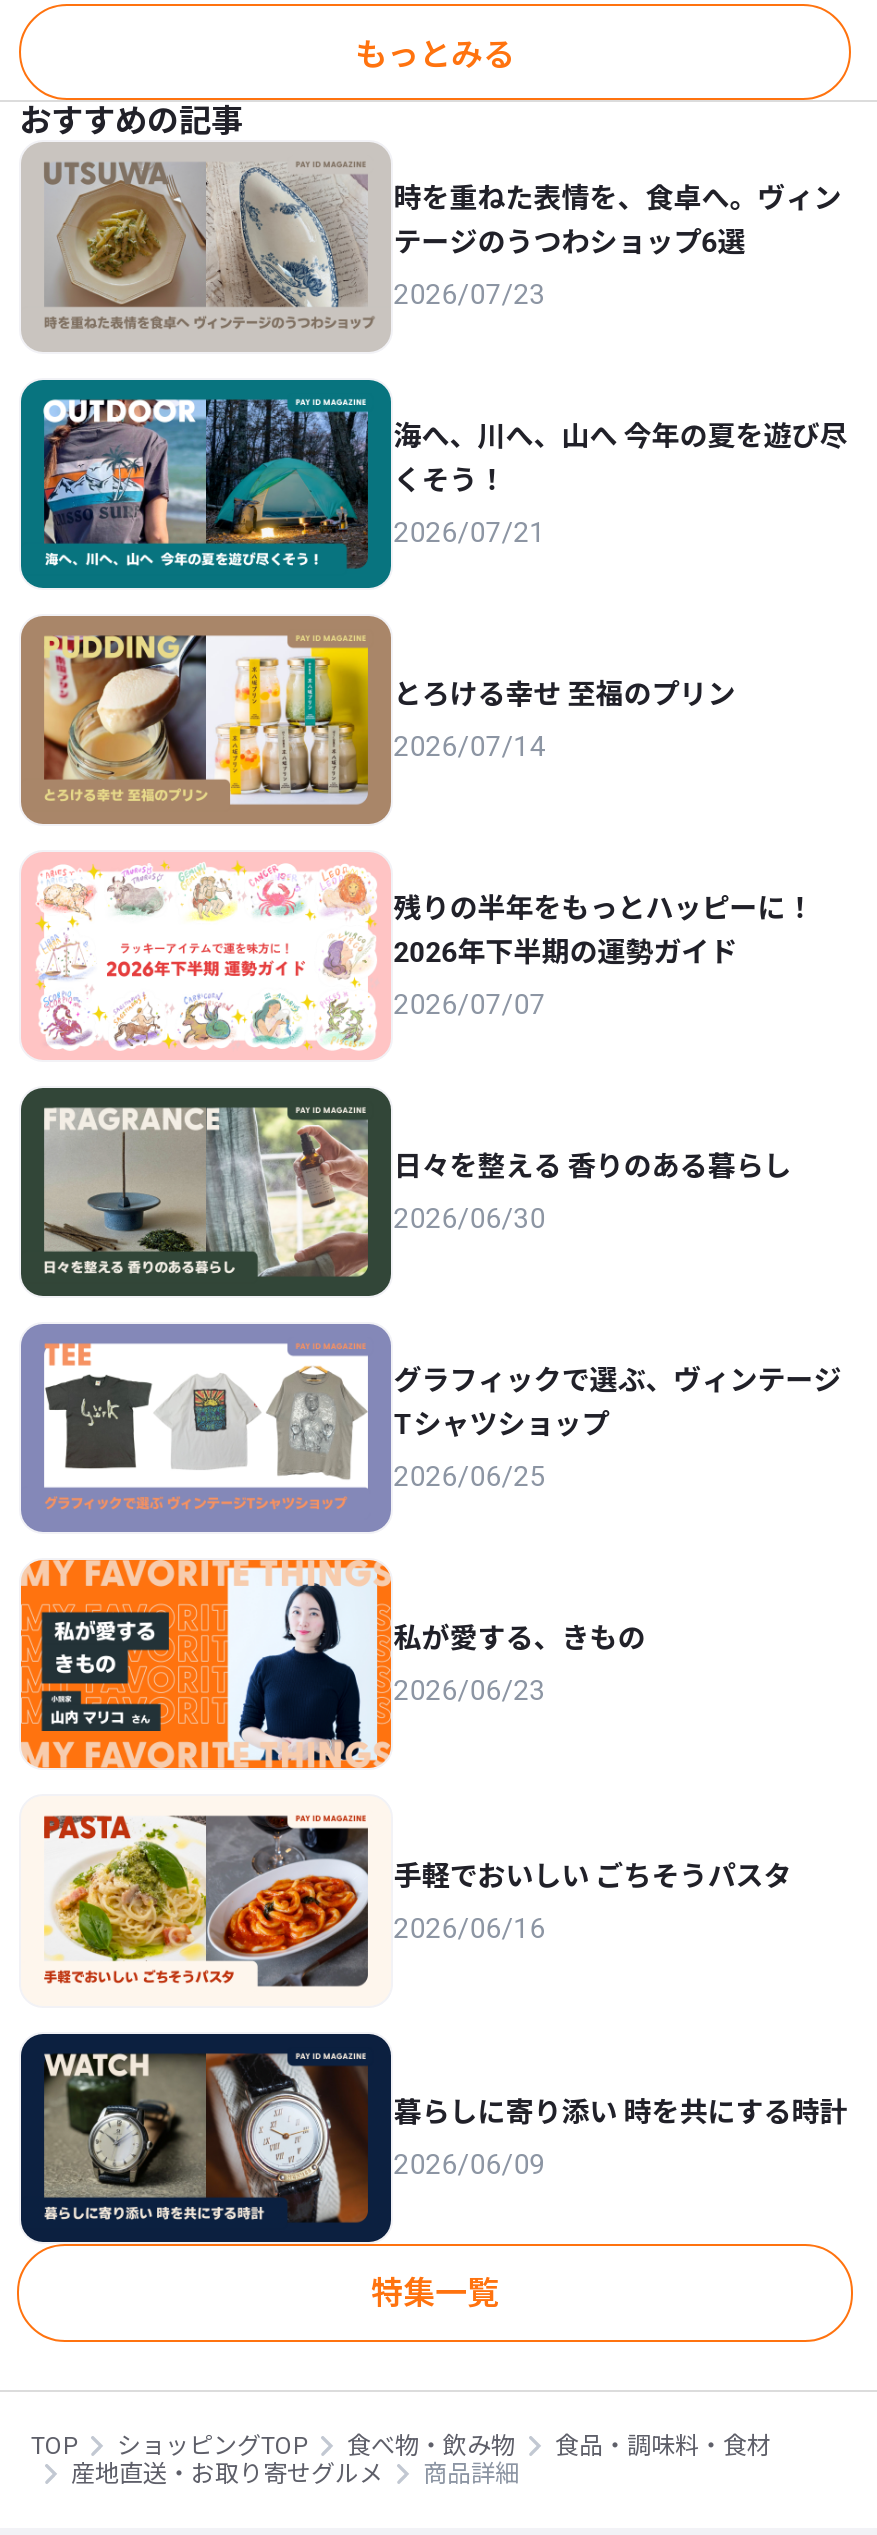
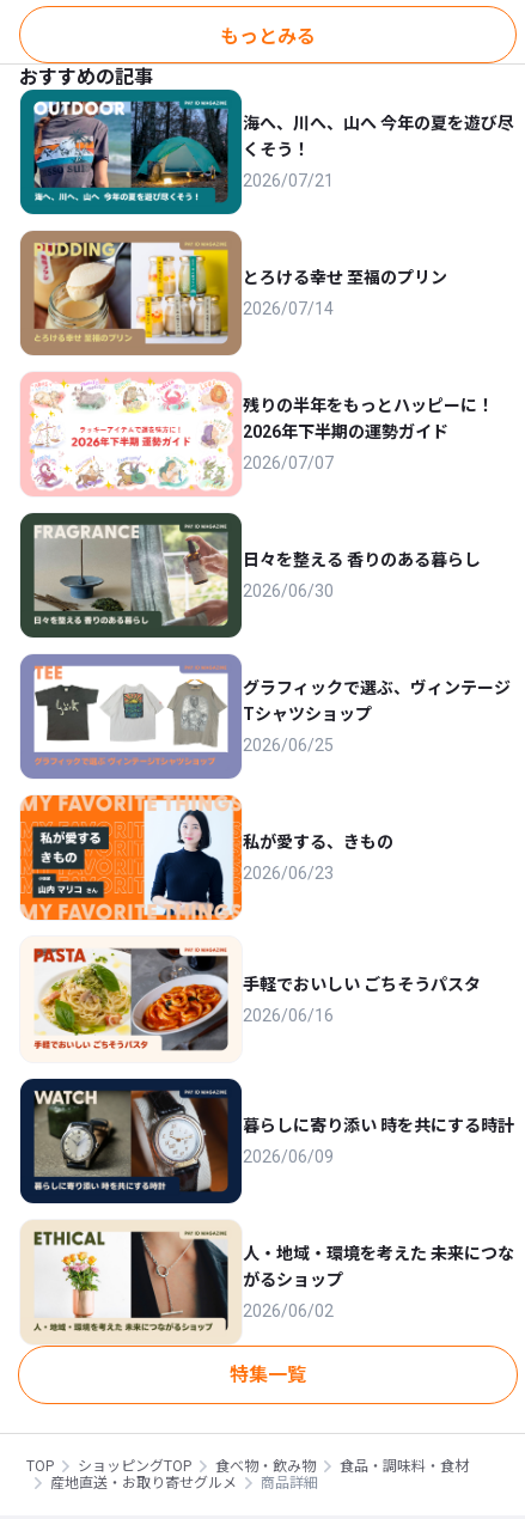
[21,142,841,352] [image] | 時を重ねた表情を、食卓へ。ヴィン | テージのうつわショップ6選 | 2026/07/23 -> none
moved [39,396,847,2180] -> [31,99,514,1166]: [image] | 海へ、川へ、山へ 今年の夏を遊び尽 | くそう！ | ... | 暮らしに寄り添い 時を共にする時計 | 2026/06/09
none -> [20,1220,514,1346] [image] | 人・地域・環境を考えた 未来につな | がるショップ | 2026/06/02

